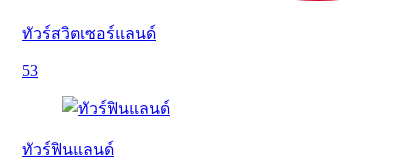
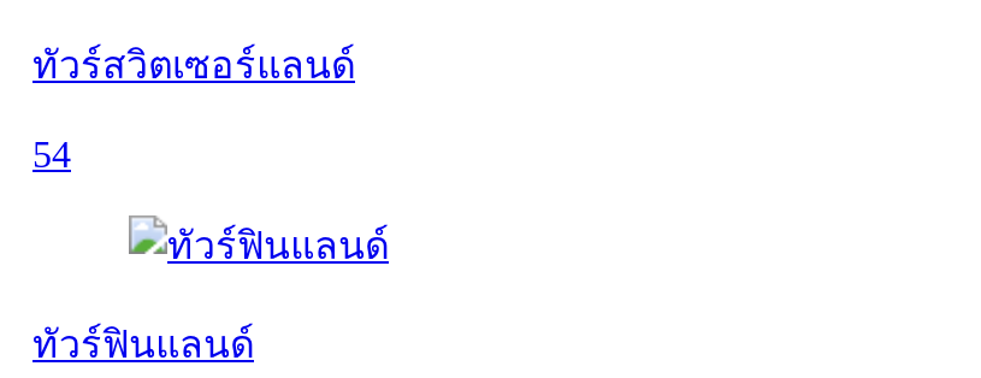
[22,62,38,79] 53 -> [32,134,71,175] 54

